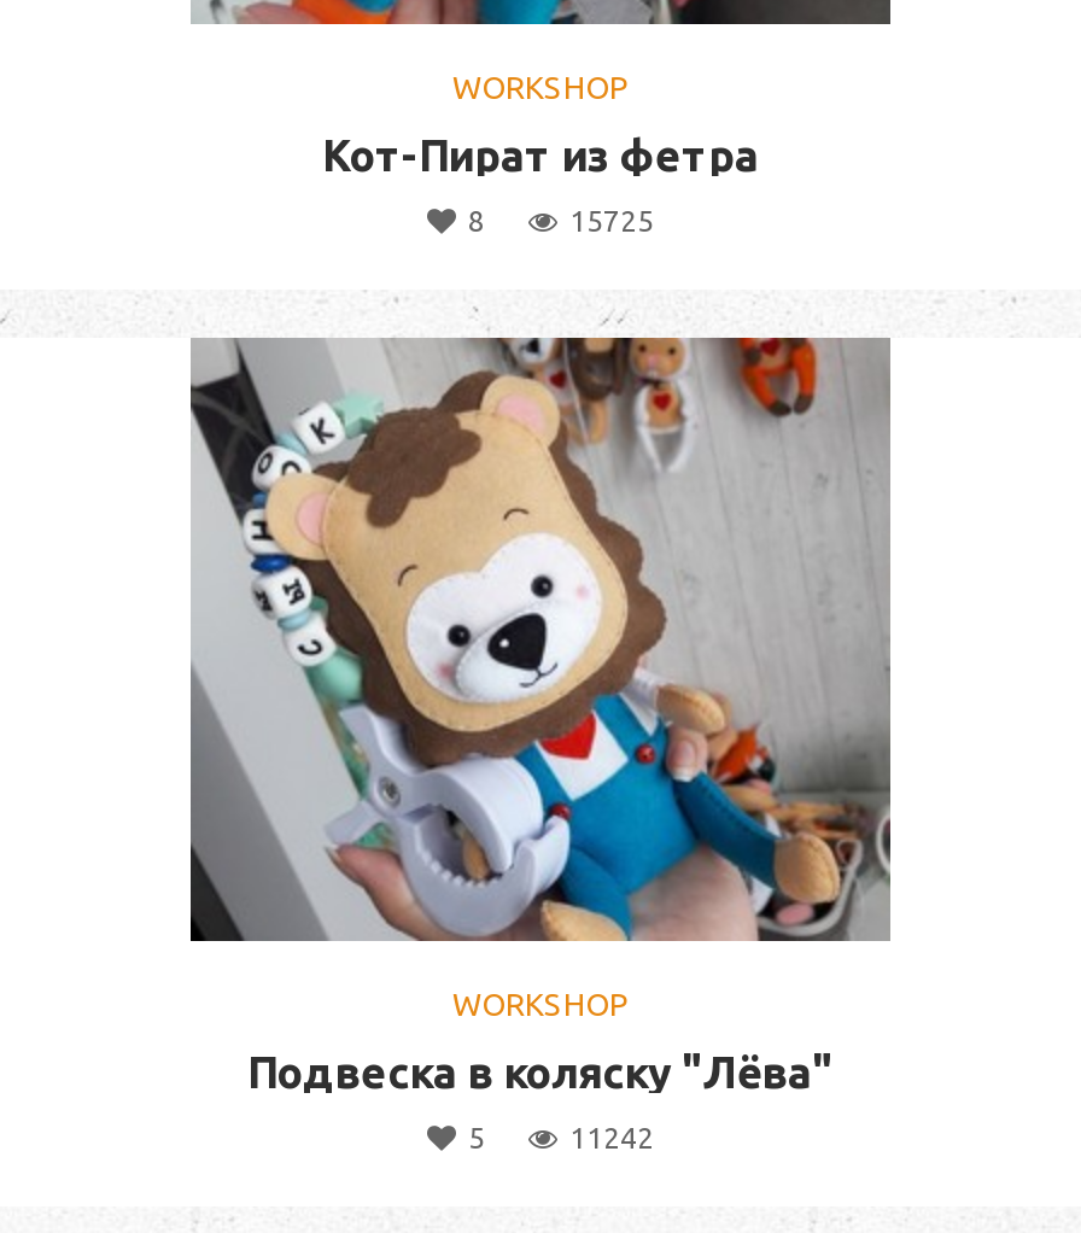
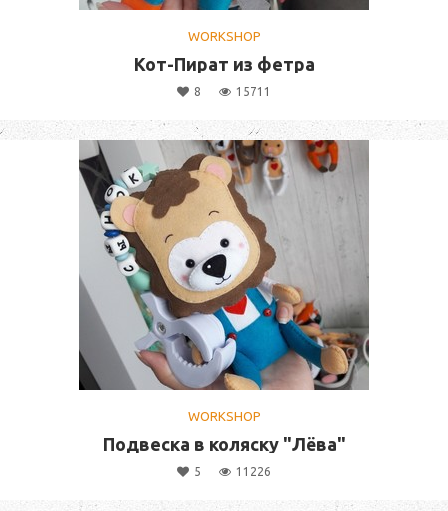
[569,205,654,236] 15725 -> [236,85,271,98] 15711
[569,1122,654,1153] 11242 -> [236,465,271,478] 11226

